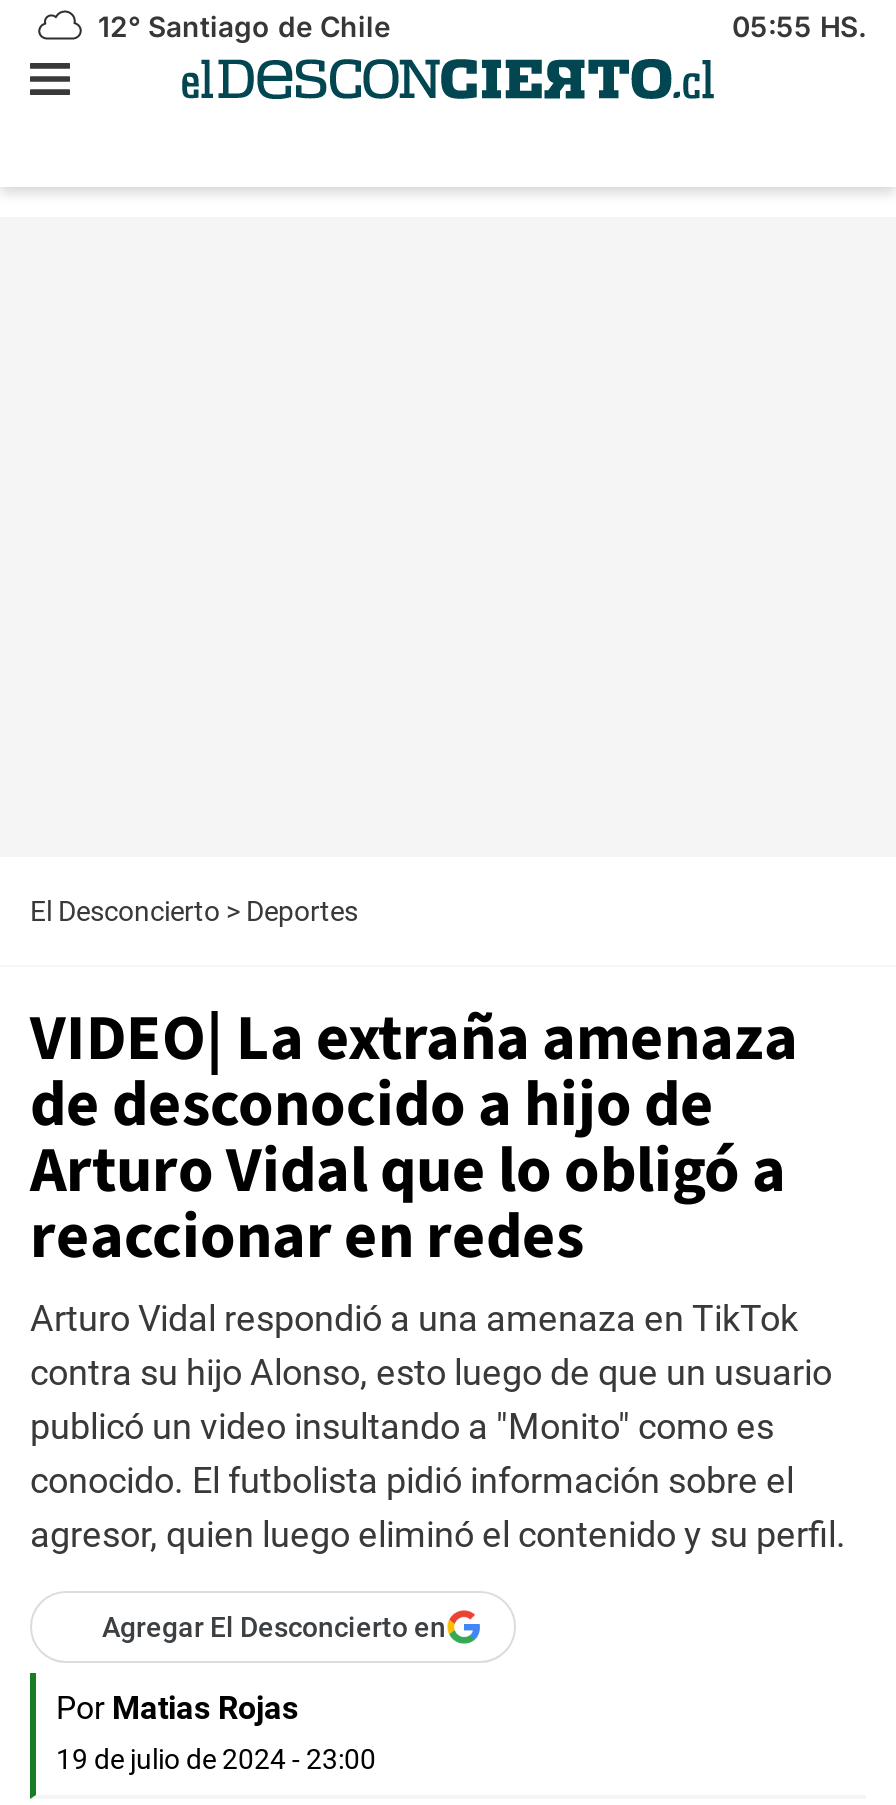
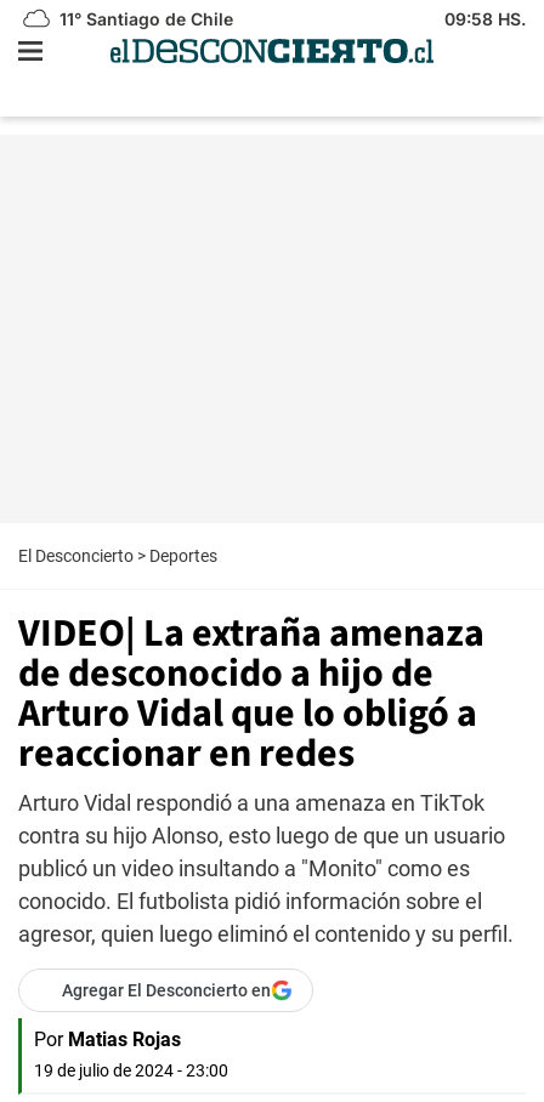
[90,9,390,43] 12° Santiago de Chile -> [55,8,233,29] 11° Santiago de Chile
[732,9,866,43] 05:55 HS. -> [444,8,526,29] 09:58 HS.

